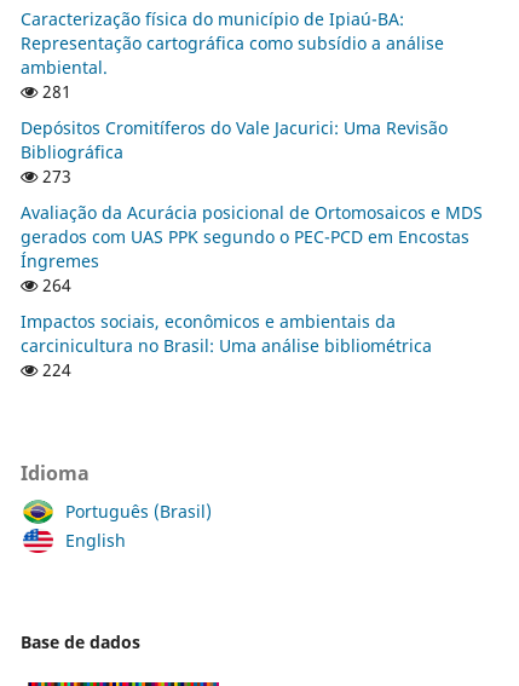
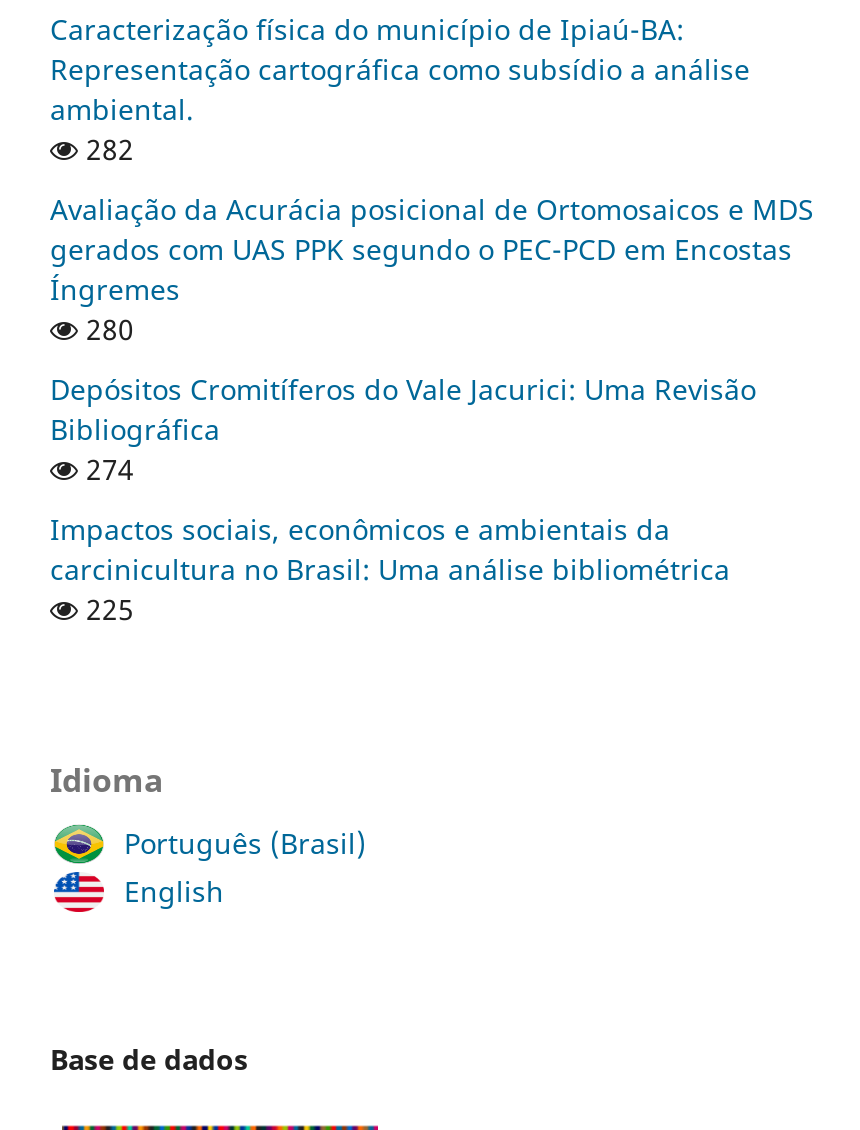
[38,80,71,187] 281 | 273 -> [78,130,134,168] 282
moved [21,116,448,163] -> [50,370,756,448]: Depósitos Cromitíferos do Vale Jacurici: Uma Revisão | Bibliográfica
moved [21,201,483,272] -> [50,190,814,308]: Avaliação da Acurácia posicional de Ortomosaicos e MDS | gerados com UAS PPK segundo o PEC-PCD em Encostas | Íngremes
[38,273,71,296] 264 -> [78,310,134,488] 280 | 274
[38,358,71,381] 224 -> [78,590,134,628] 225

